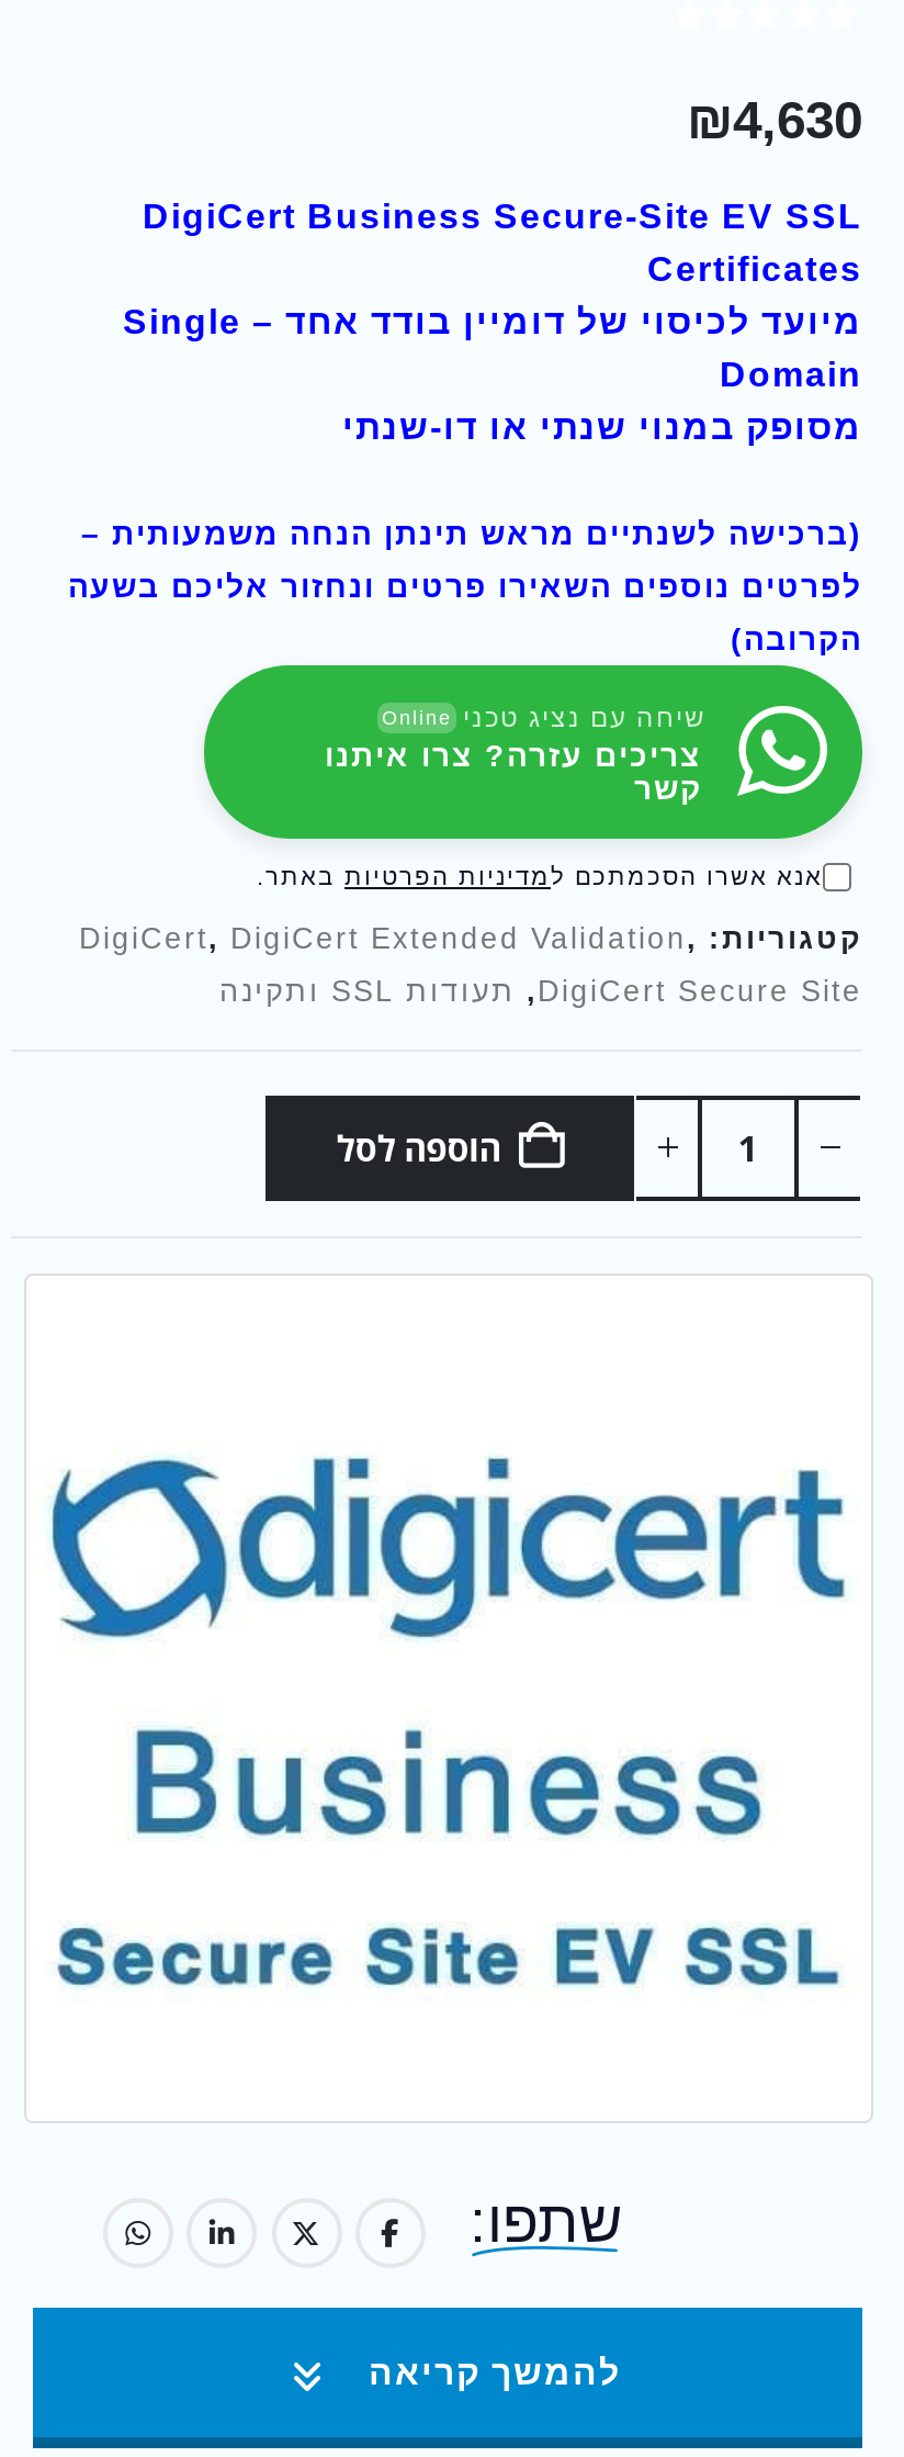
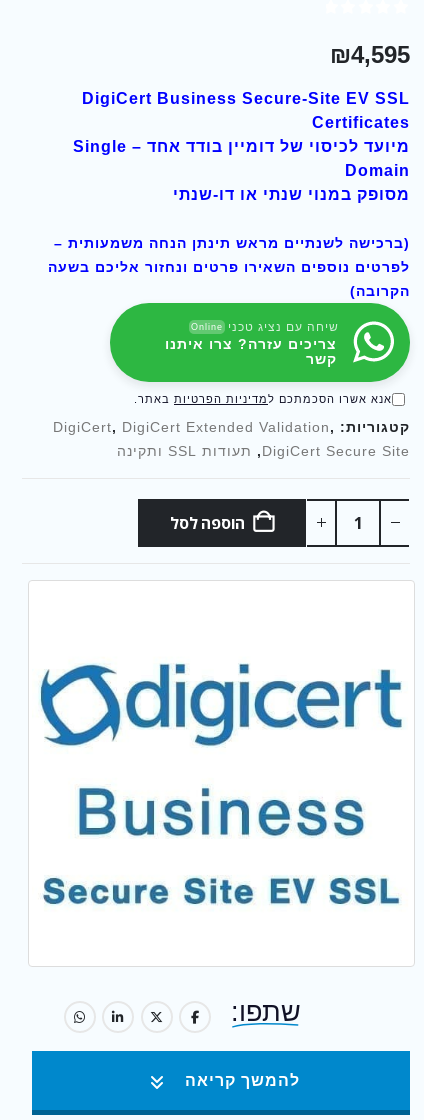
[687,89,862,149] ₪4,630 -> [330,41,410,68] ₪4,595

